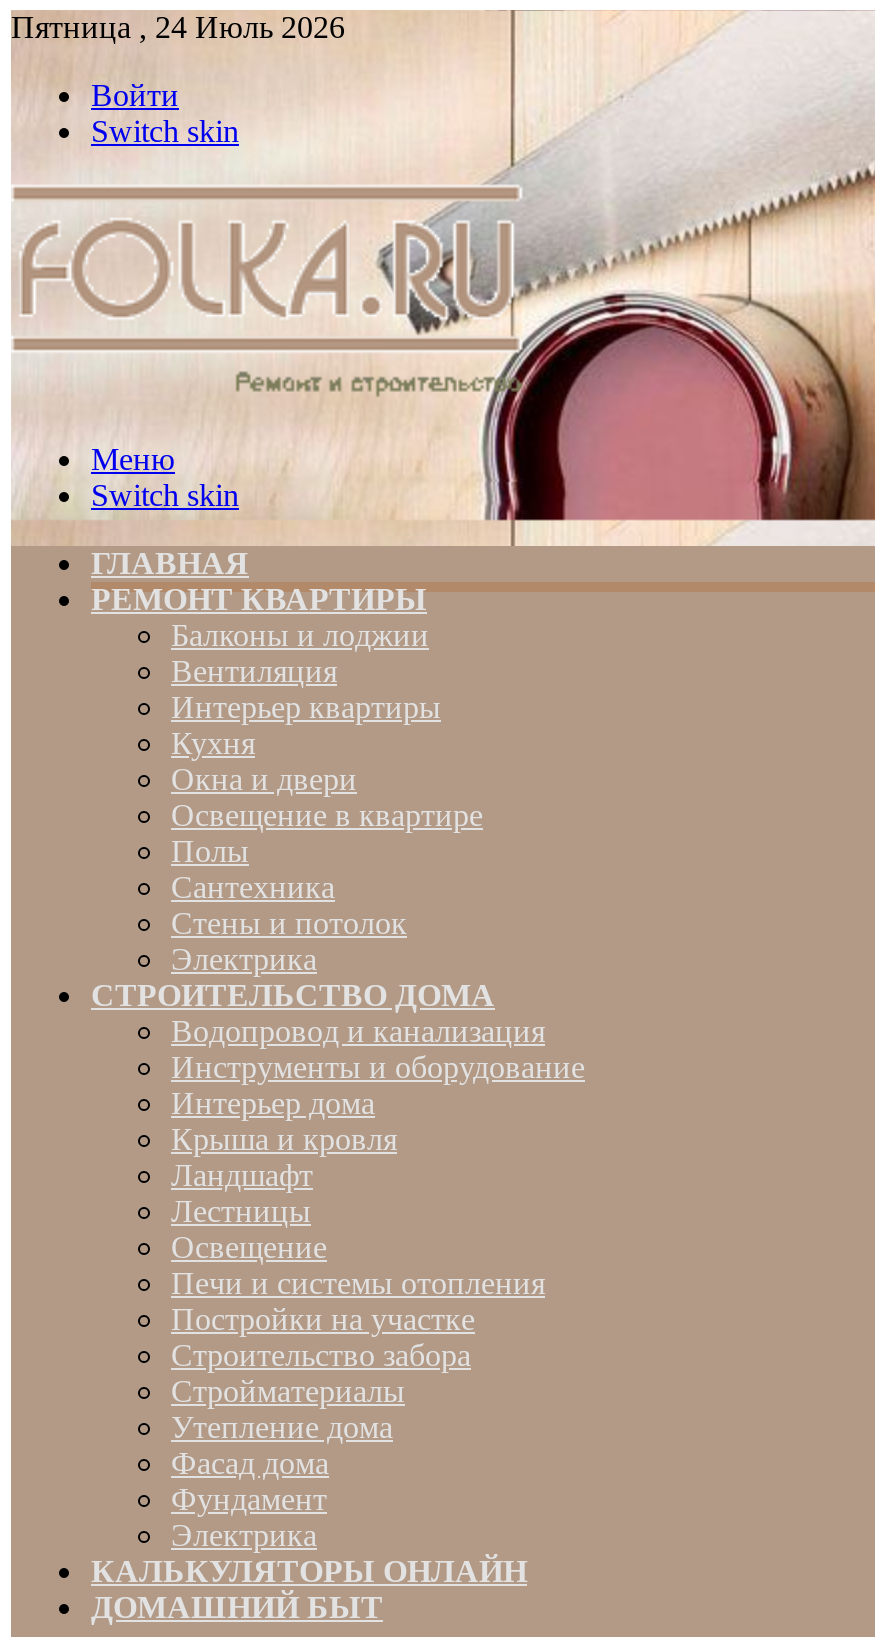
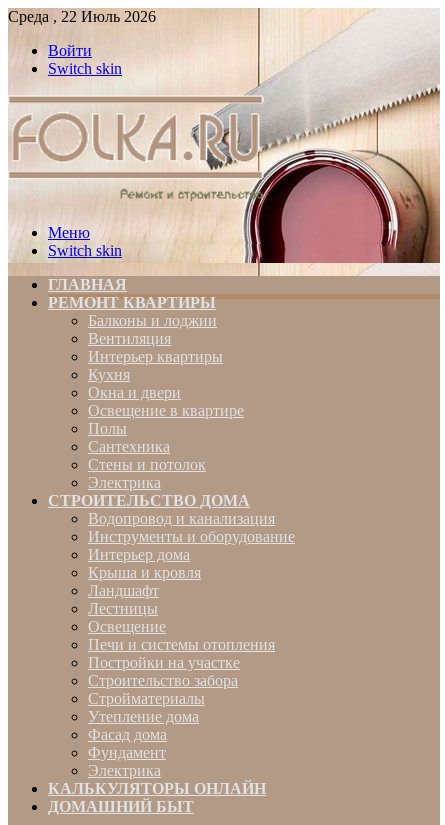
[11,10,345,44] Пятница , 24 Июль 2026 -> [8,8,156,25] Среда , 22 Июль 2026

